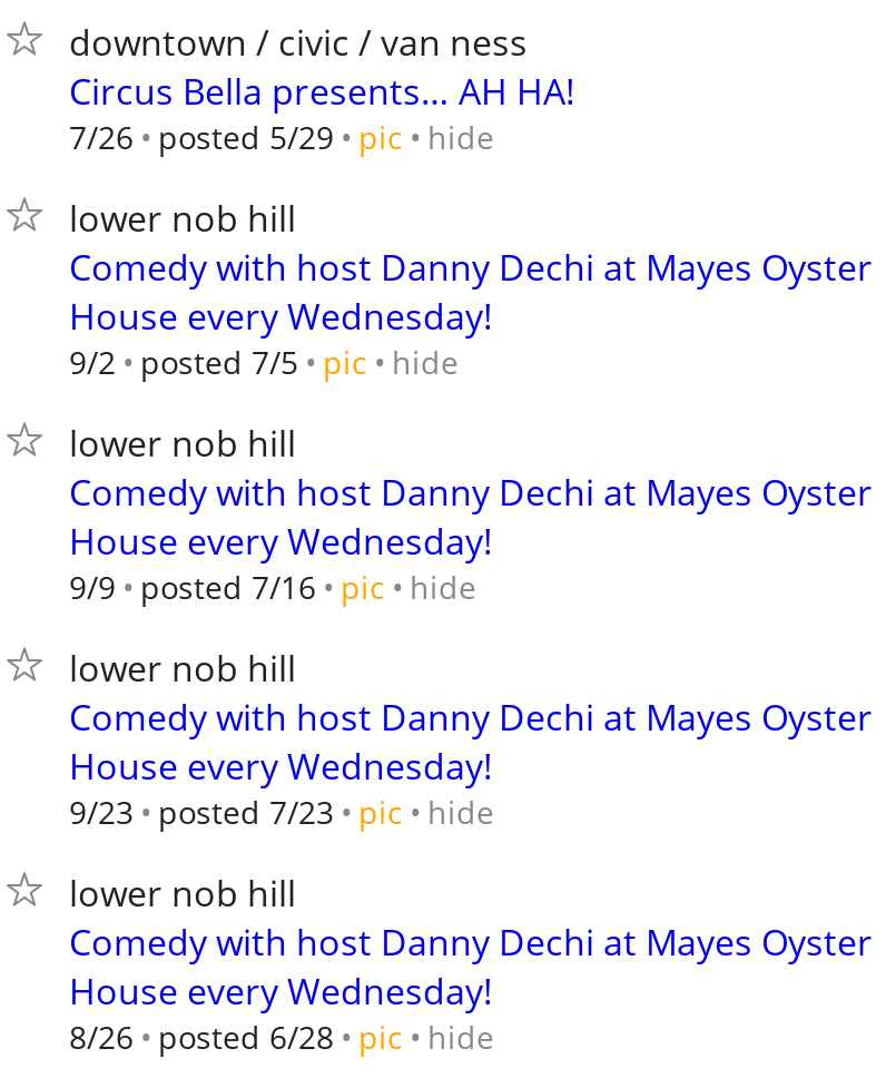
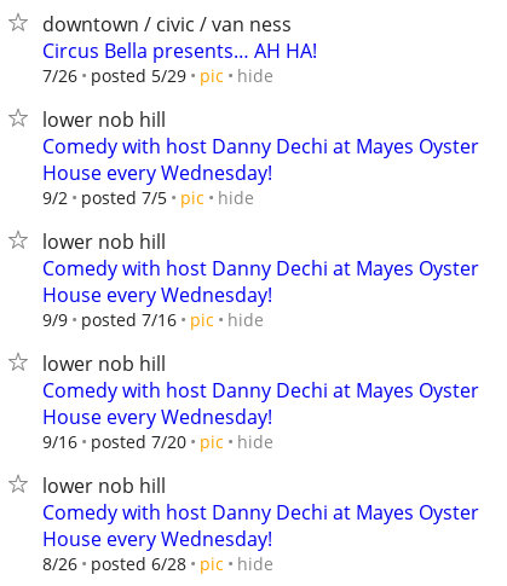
[69,790,494,833] 9/23 posted 7/23 pic hide -> [42,430,273,453] 9/16 posted 7/20 pic hide

